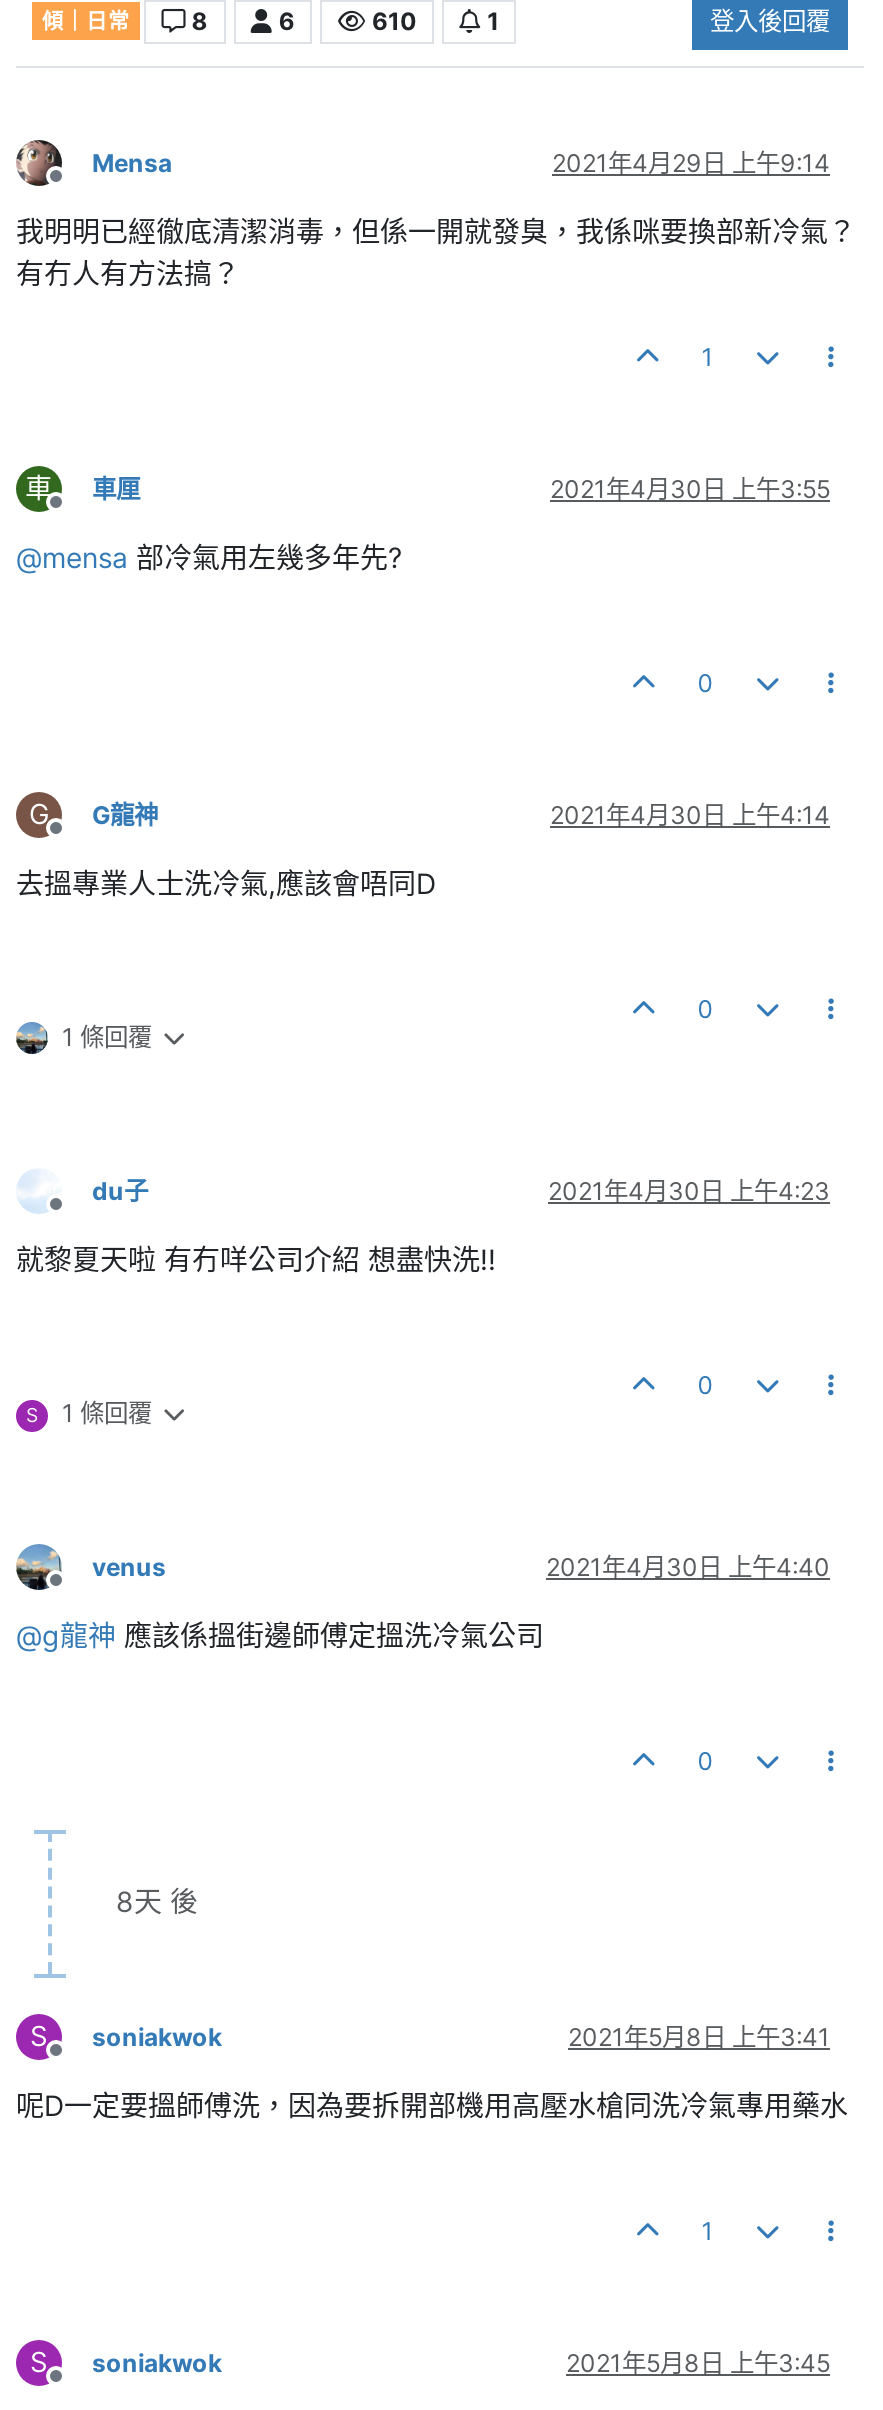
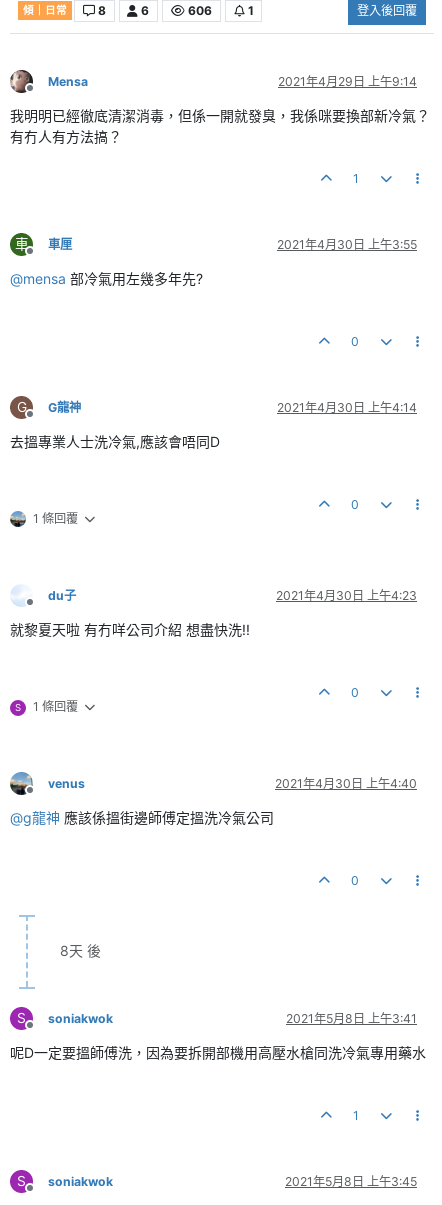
[372,6,416,36] 610 -> [188,3,212,18] 606

